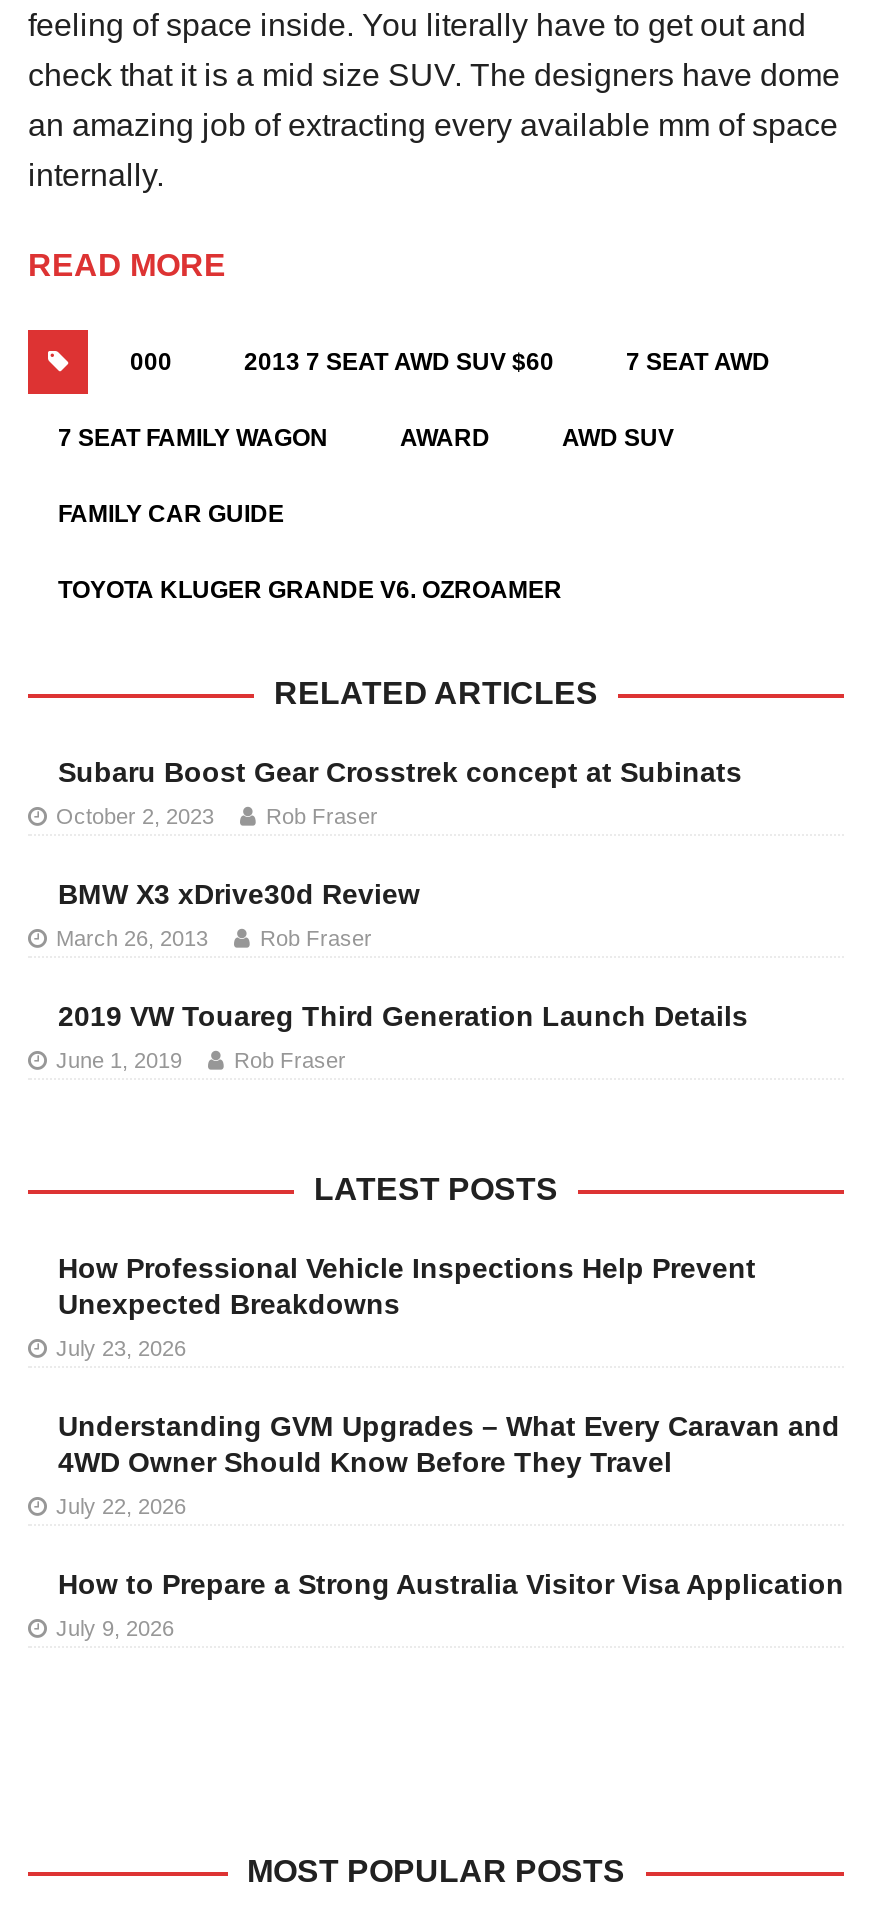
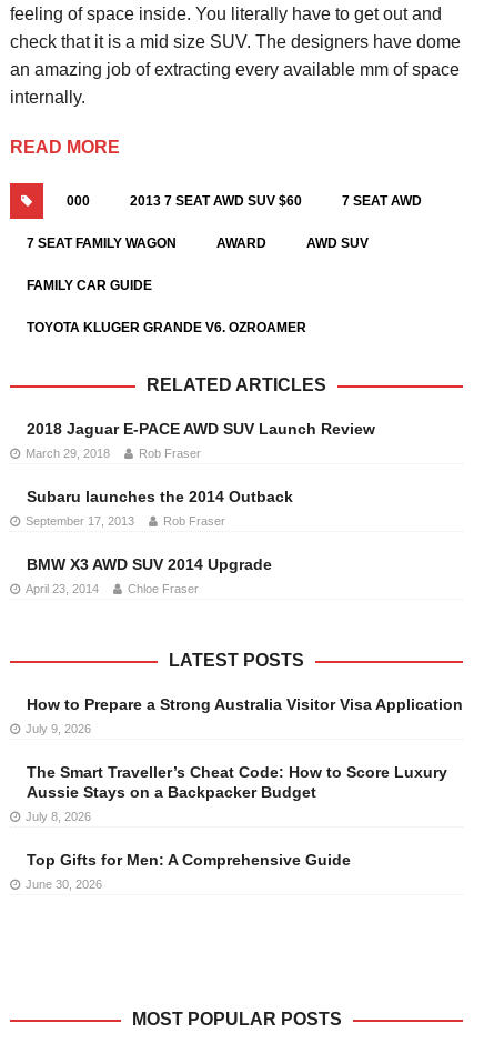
[58,756,742,788] Subaru Boost Gear Crosstrek concept at Subinats -> [27,420,375,438] 2018 Jaguar E-PACE AWD SUV Launch Review
[56,804,214,828] October 2, 2023 -> [26,447,110,460] March 29, 2018
[58,878,420,910] BMW X3 xDrive30d Review -> [27,488,293,505] Subaru launches the 2014 Outback
[56,926,208,950] March 26, 2013 -> [26,514,134,528] September 17, 2013
[58,1000,748,1032] 2019 VW Touareg Third Generation Launch Details -> [27,555,272,573] BMW X3 AWD SUV 2014 Upgrade
[56,1048,346,1072] June 1, 2019 | Rob Fraser -> [26,582,199,595] April 23, 2014 | Chloe Fraser
[56,1252,840,1518] How Professional Vehicle Inspections Help Prevent | Unexpected Breakdowns | July 23, 2026 | Understanding GVM Upgrades – What Every Caravan and | 4WD Owner Should Know Before They Travel | July 22, 2026 -> none
moved [56,1568,844,1640] -> [26,695,463,735]: How to Prepare a Strong Australia Visitor Visa Application | July 9, 2026
none -> [26,763,447,891] The Smart Traveller’s Cheat Code: How to Score Luxury | Aussie Stays on a Backpacker Budget | July 8, 2026 | Top Gifts for Men: A Comprehensive Guide | June 30, 2026

